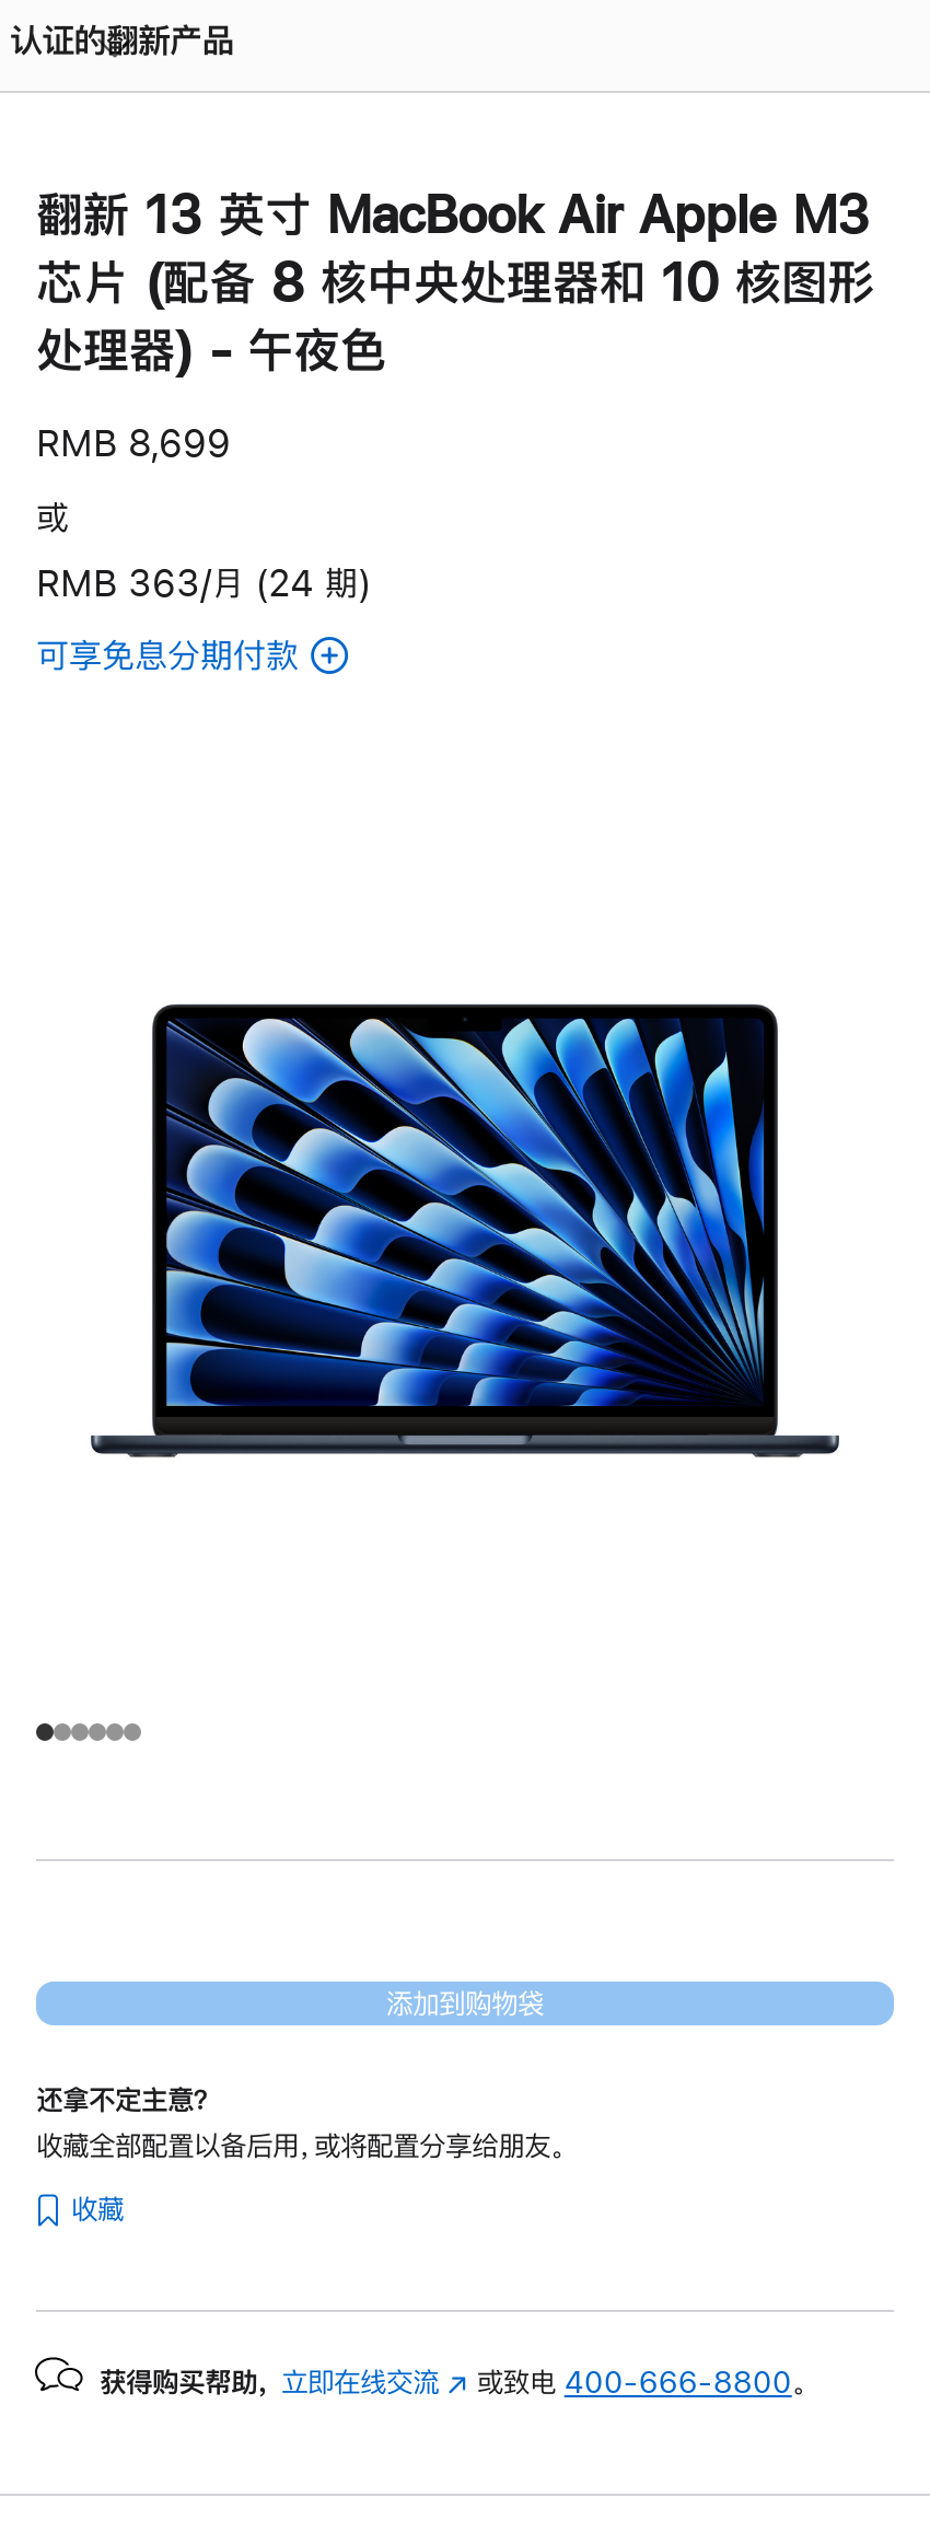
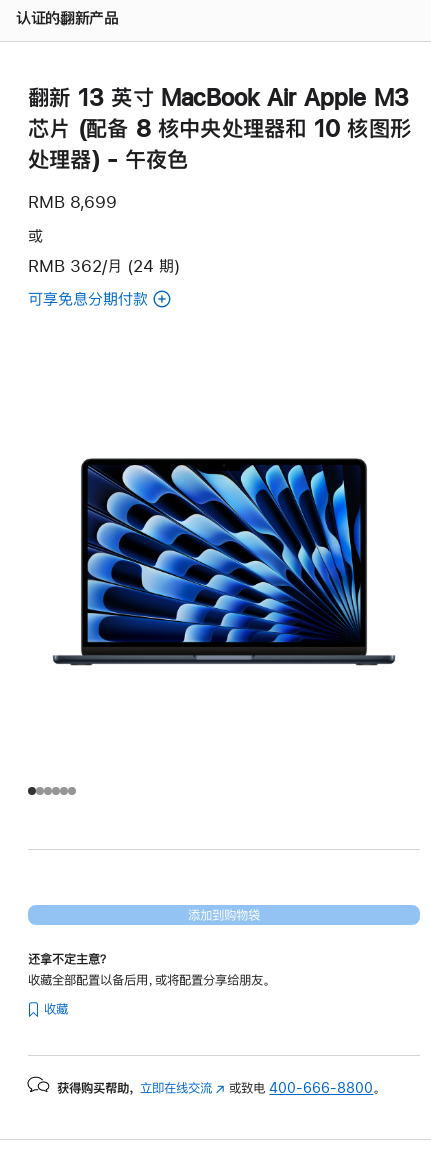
[36,564,371,601] RMB 363/月 (24 期) -> [28,257,180,274] RMB 362/月 (24 期)

